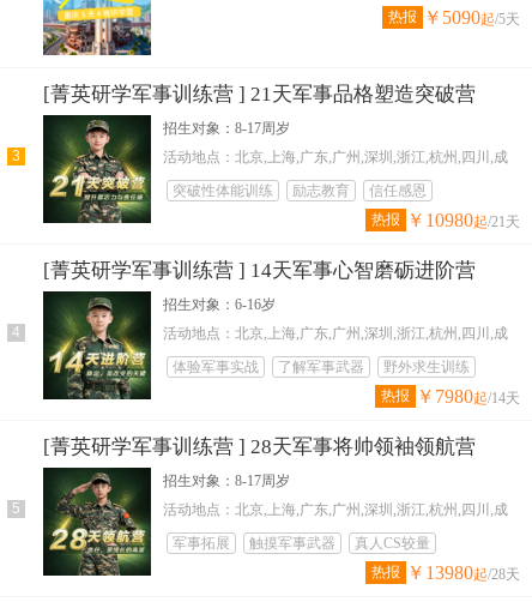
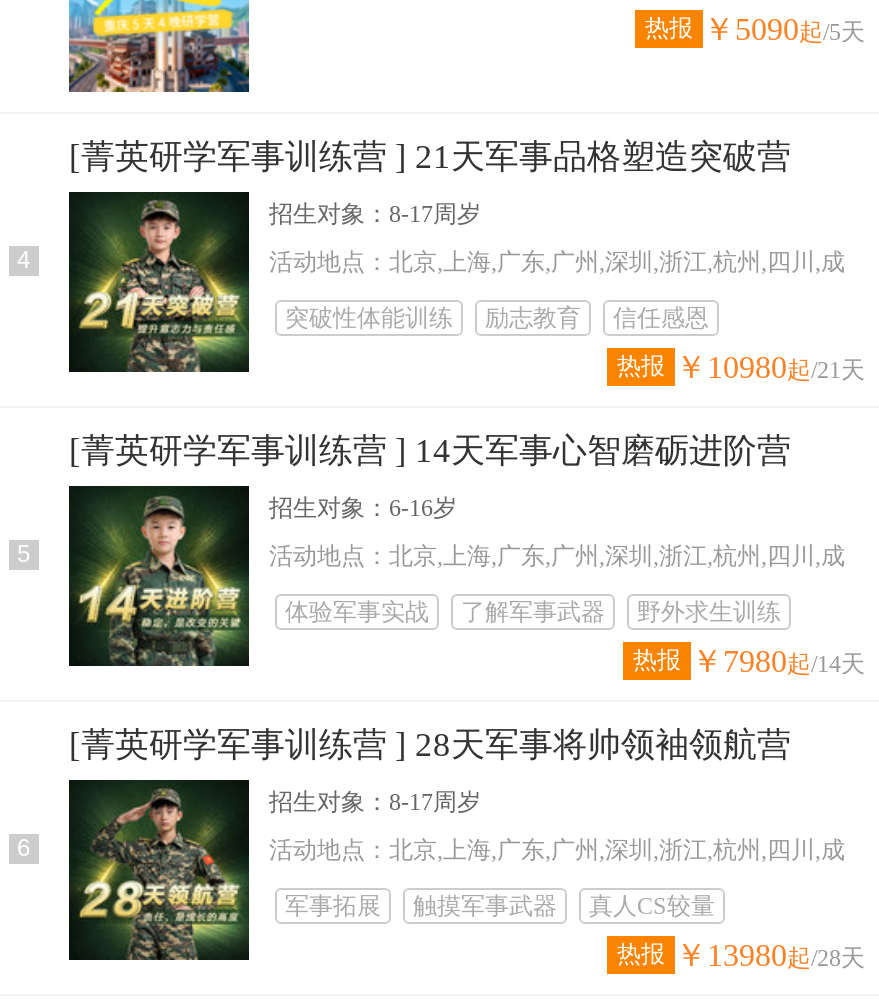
[12,147,20,164] 3 -> [17,246,31,274] 4
[12,324,20,340] 4 -> [17,540,31,568] 5
[12,500,20,517] 5 -> [17,834,31,862] 6

